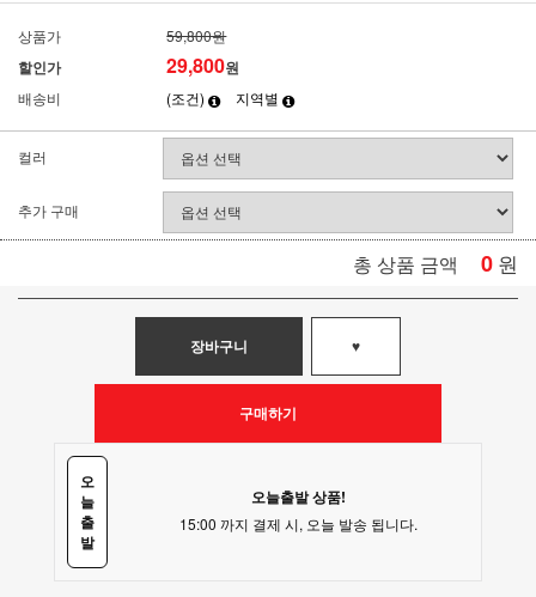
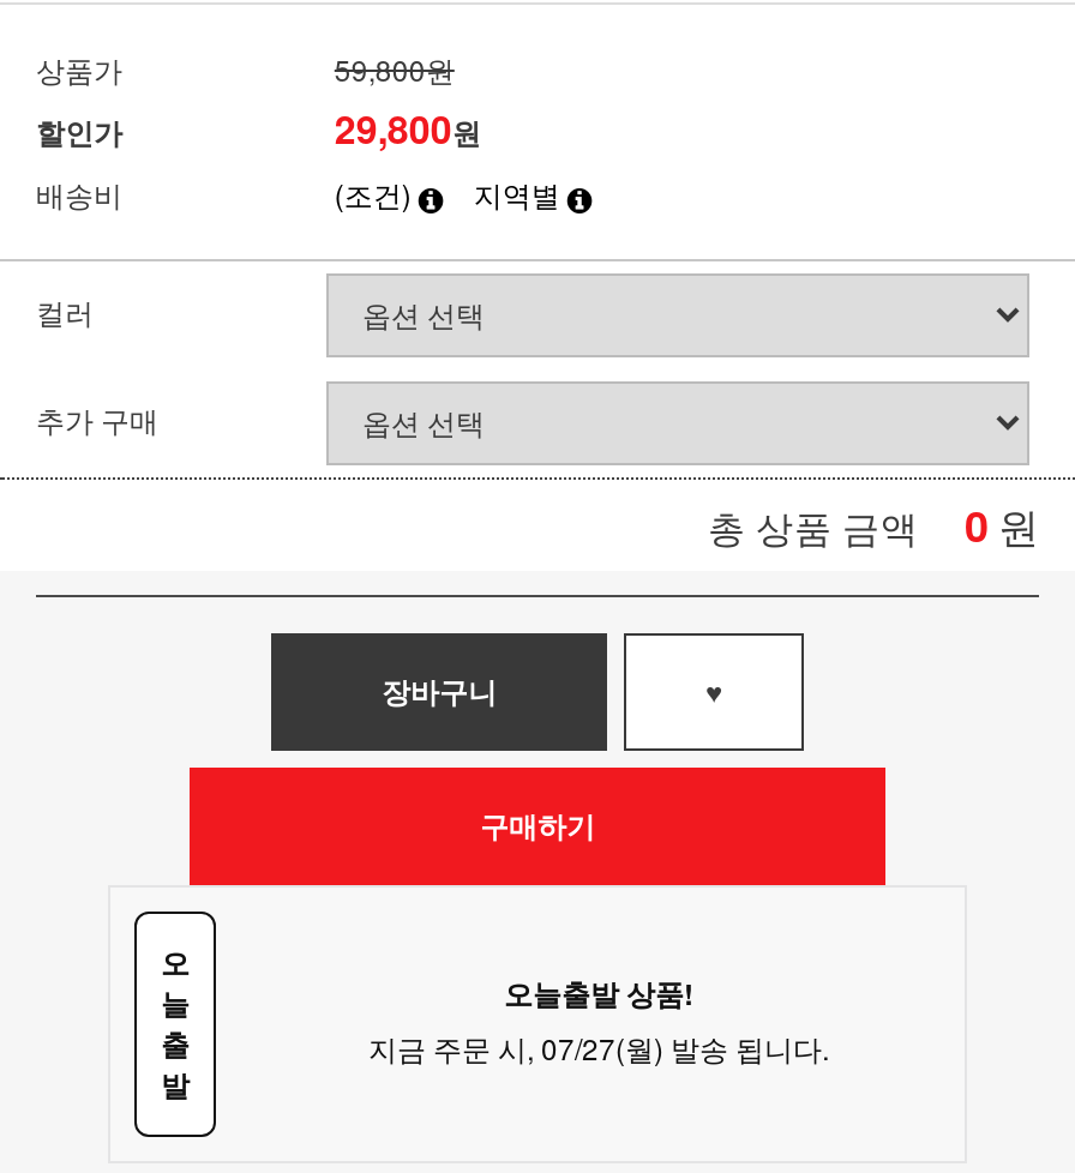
[179,513,418,533] 15:00 까지 결제 시, 오늘 발송 됩니다. -> [368,1026,829,1066] 지금 주문 시, 07/27(월) 발송 됩니다.

